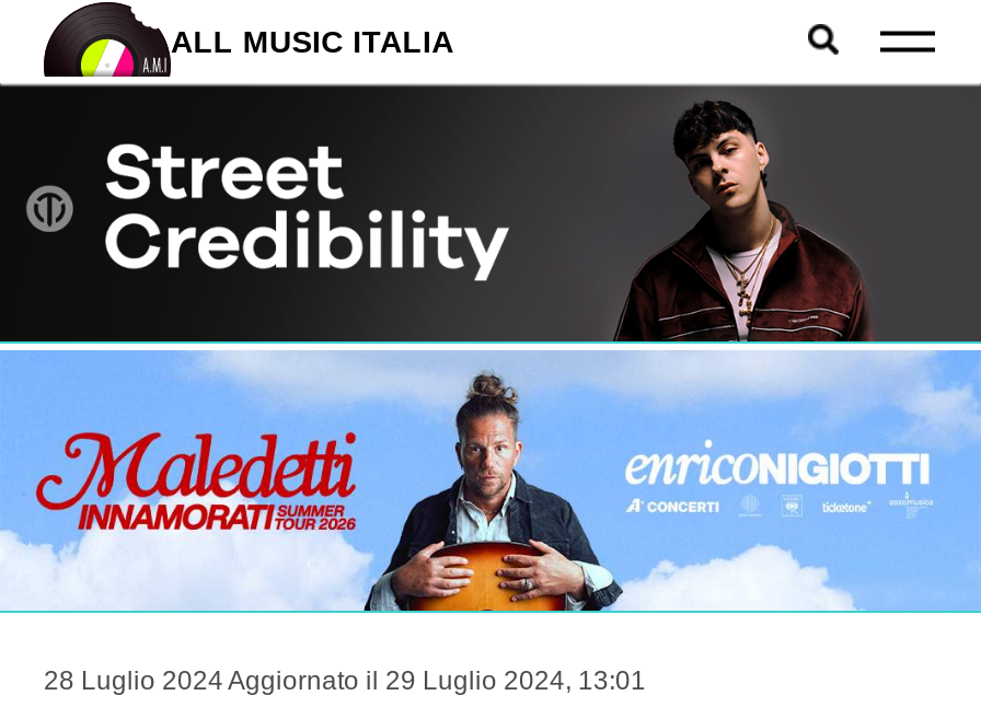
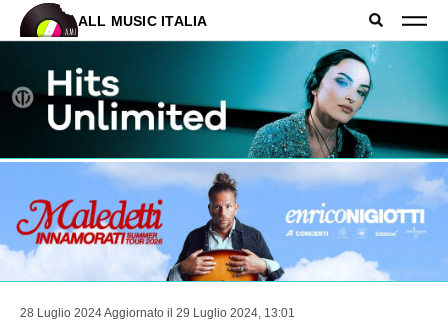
[105,83,974,344] [image] -> [47,40,445,159] [image]

